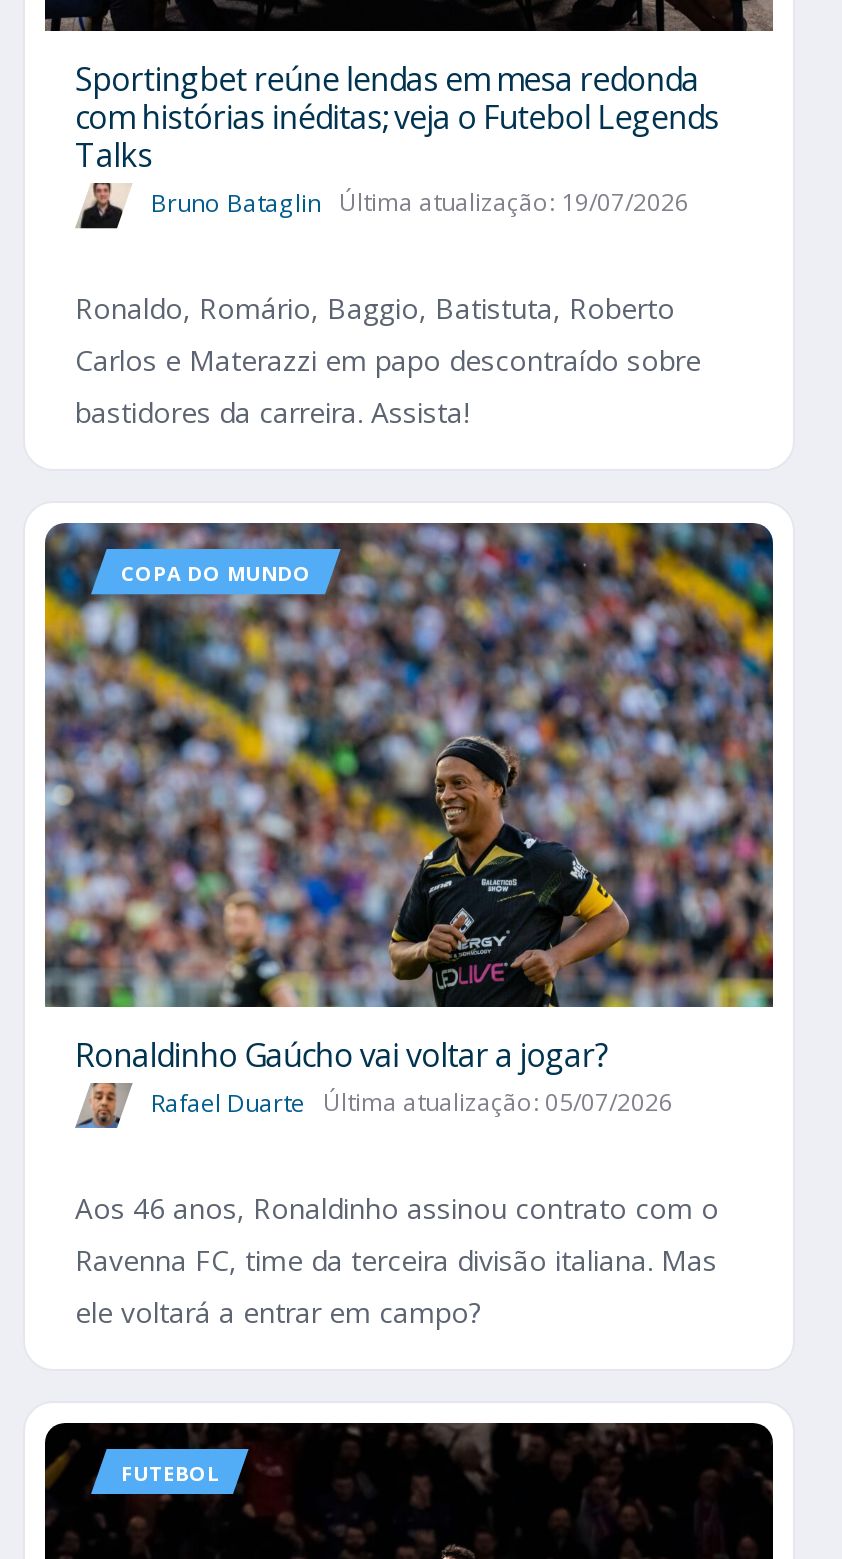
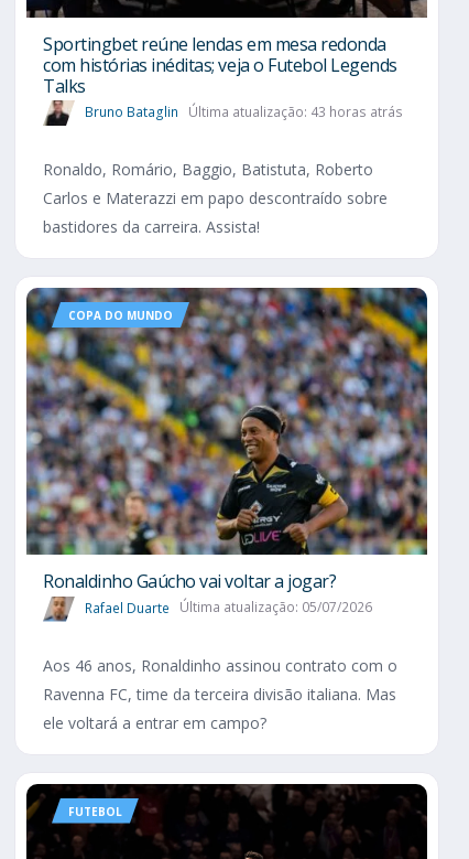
[151,185,689,219] Bruno Bataglin Última atualização: 19/07/2026 -> [85,102,403,121] Bruno Bataglin Última atualização: 43 horas atrás

